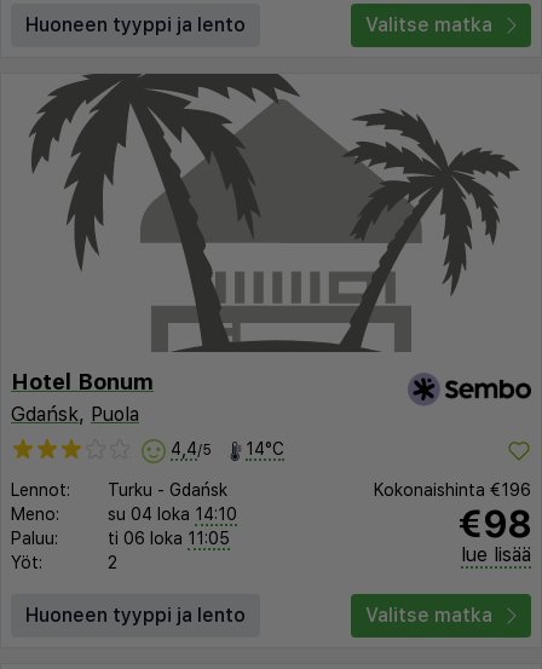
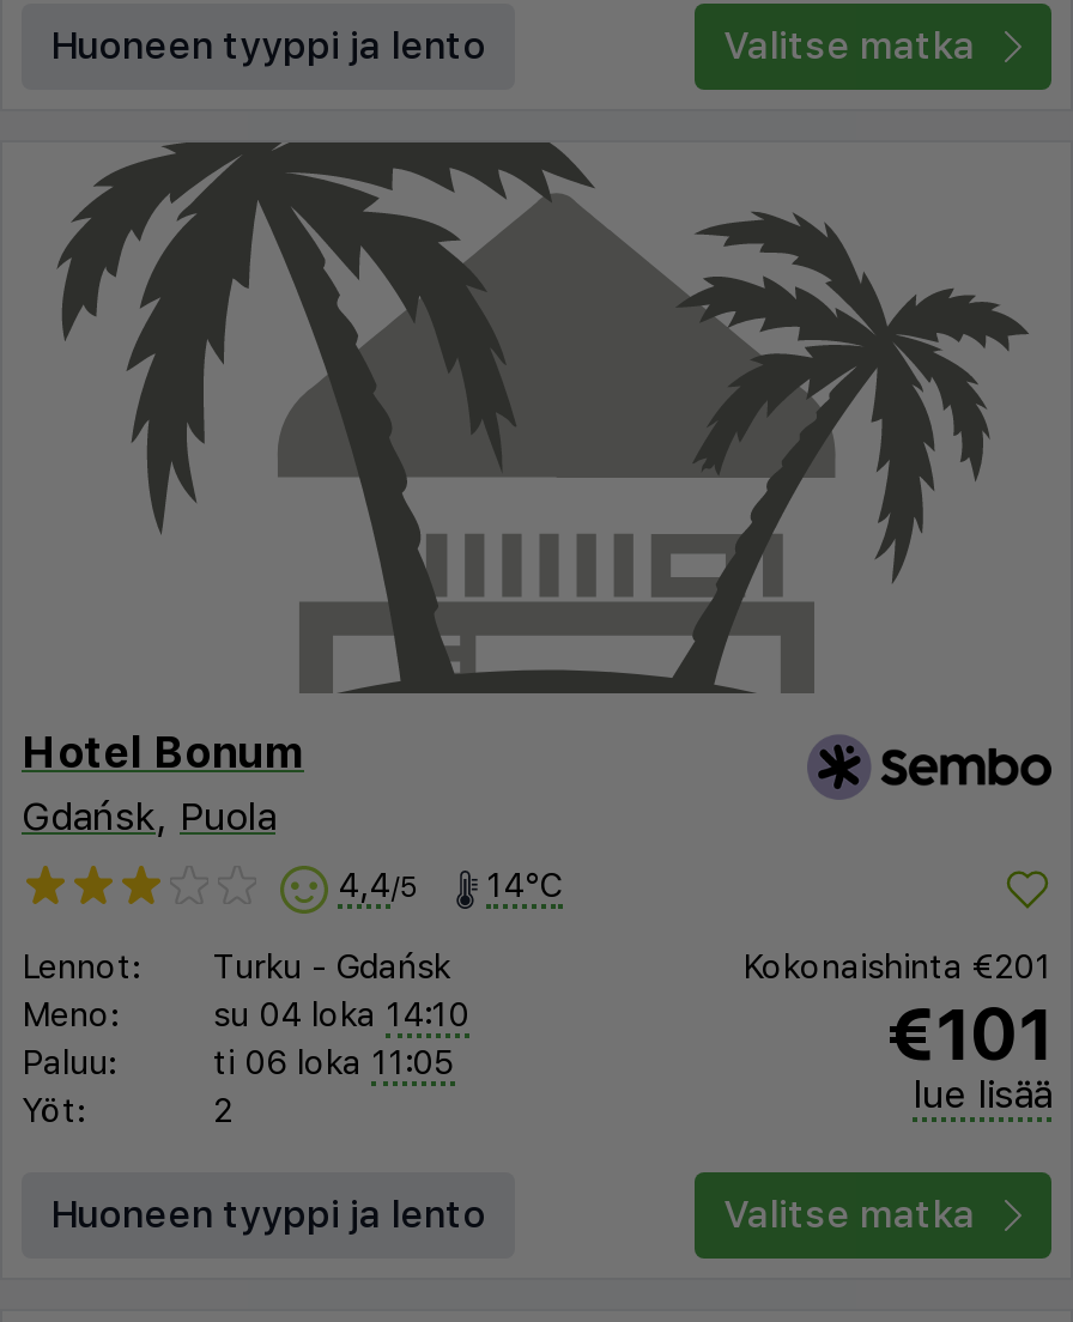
[374,480,531,499] Kokonaishinta €196 -> [742,946,1051,985] Kokonaishinta €201
[458,502,531,545] €98 -> [886,990,1051,1076] €101

